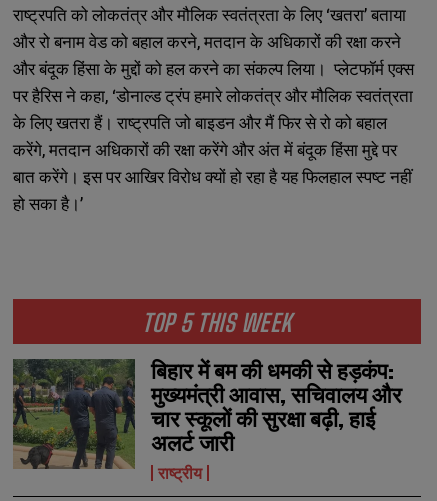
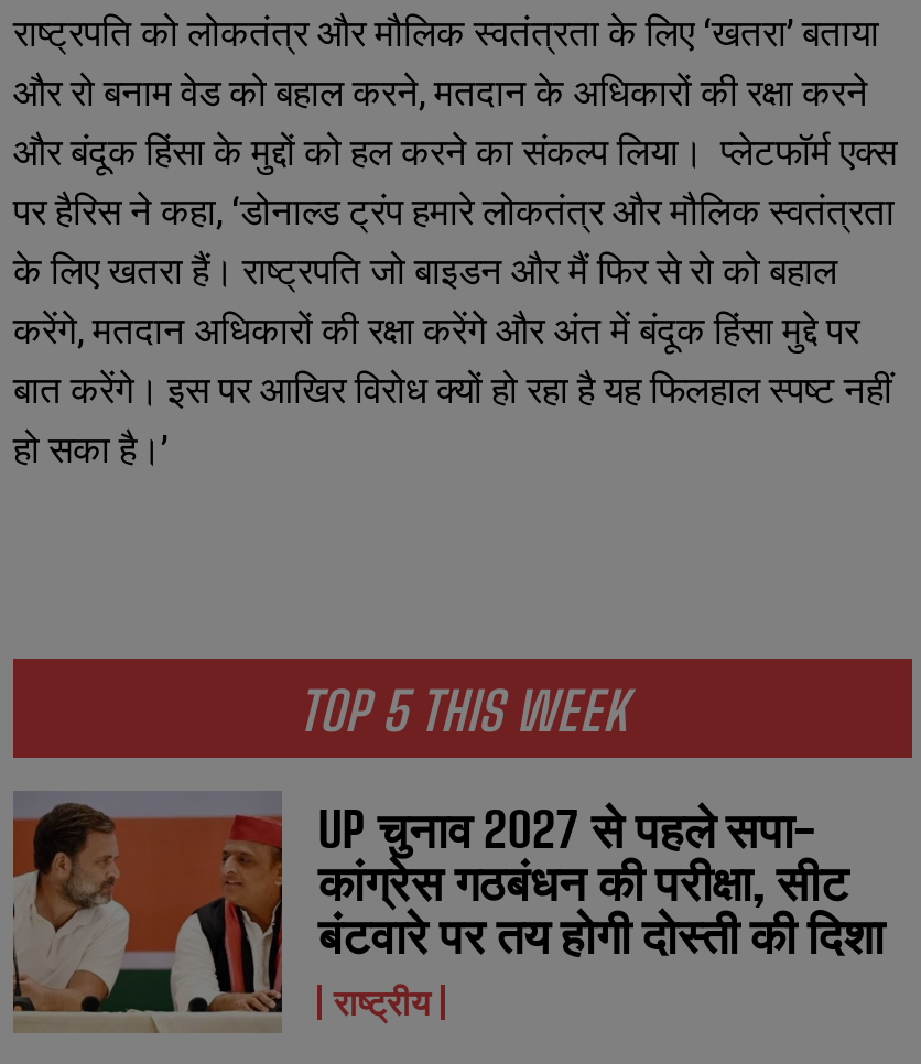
[12,357,402,487] [image] | बिहार में बम की धमकी से हड़कंप: | मुख्यमंत्री आवास, सचिवालय और | चार स्कूलों की सुरक्षा बढ़ी, हाई | अलर्ट जारी -> [11,791,884,1035] [image] | UP चुनाव 2027 से पहले सपा- | कांग्रेस गठबंधन की परीक्षा, सीट | बंटवारे पर तय होगी दोस्ती की दिशा

